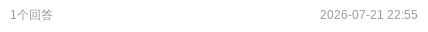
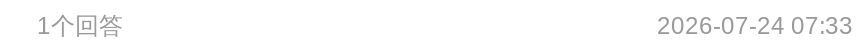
[320,8,418,22] 2026-07-21 22:55 -> [657,12,853,40] 2026-07-24 07:33

